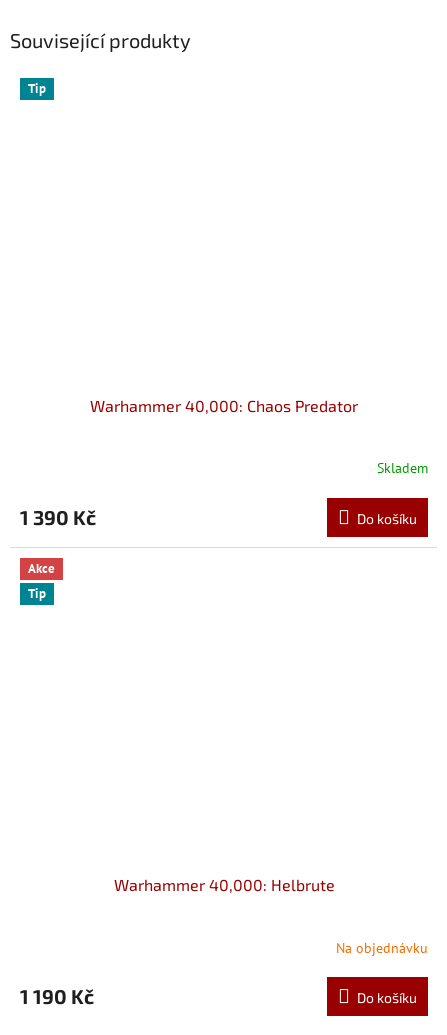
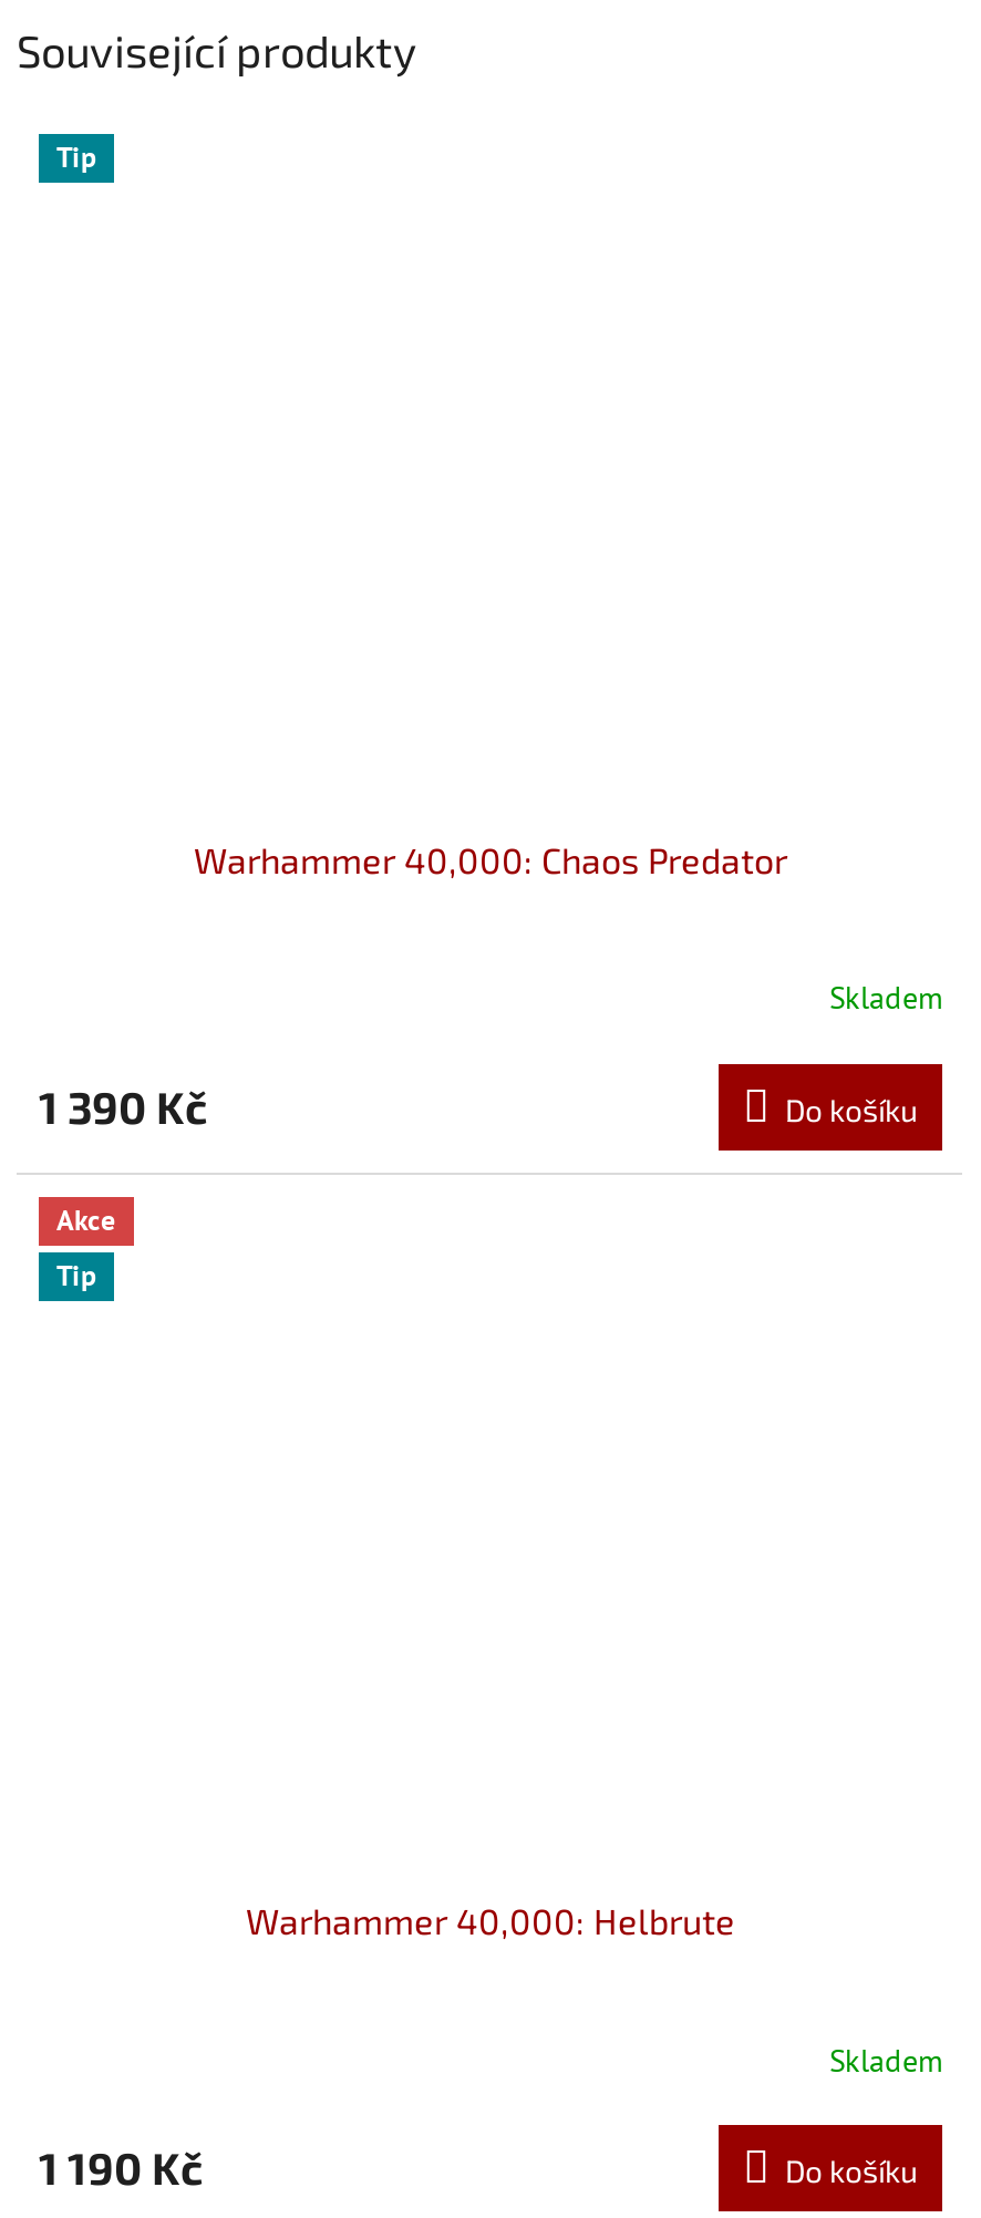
[336,939,428,957] Na objednávku -> [829,2041,942,2080] Skladem

